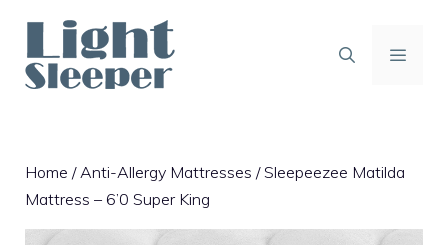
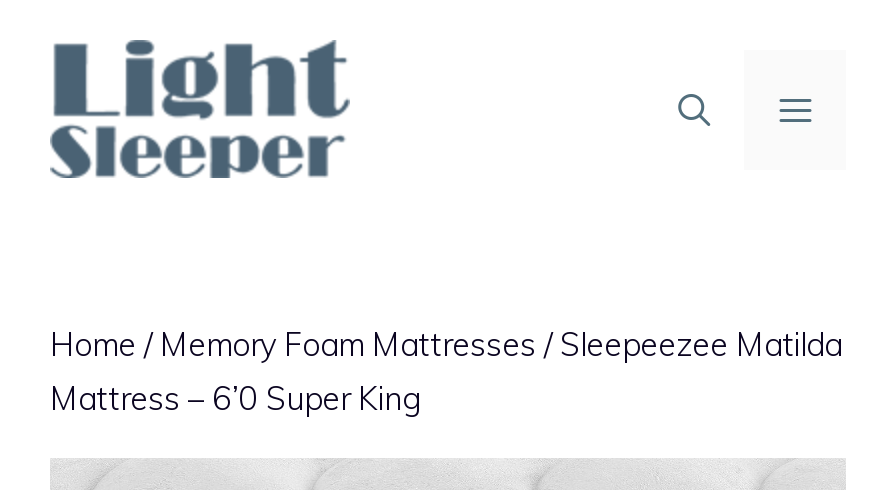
[25,162,405,182] Home / Anti-Allergy Mattresses / Sleepeezee Matilda -> [50,324,842,364] Home / Memory Foam Mattresses / Sleepeezee Matilda

